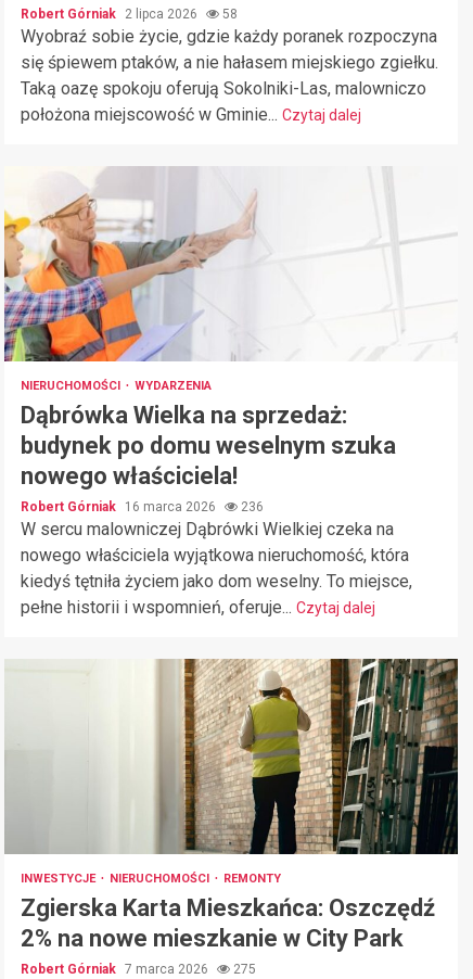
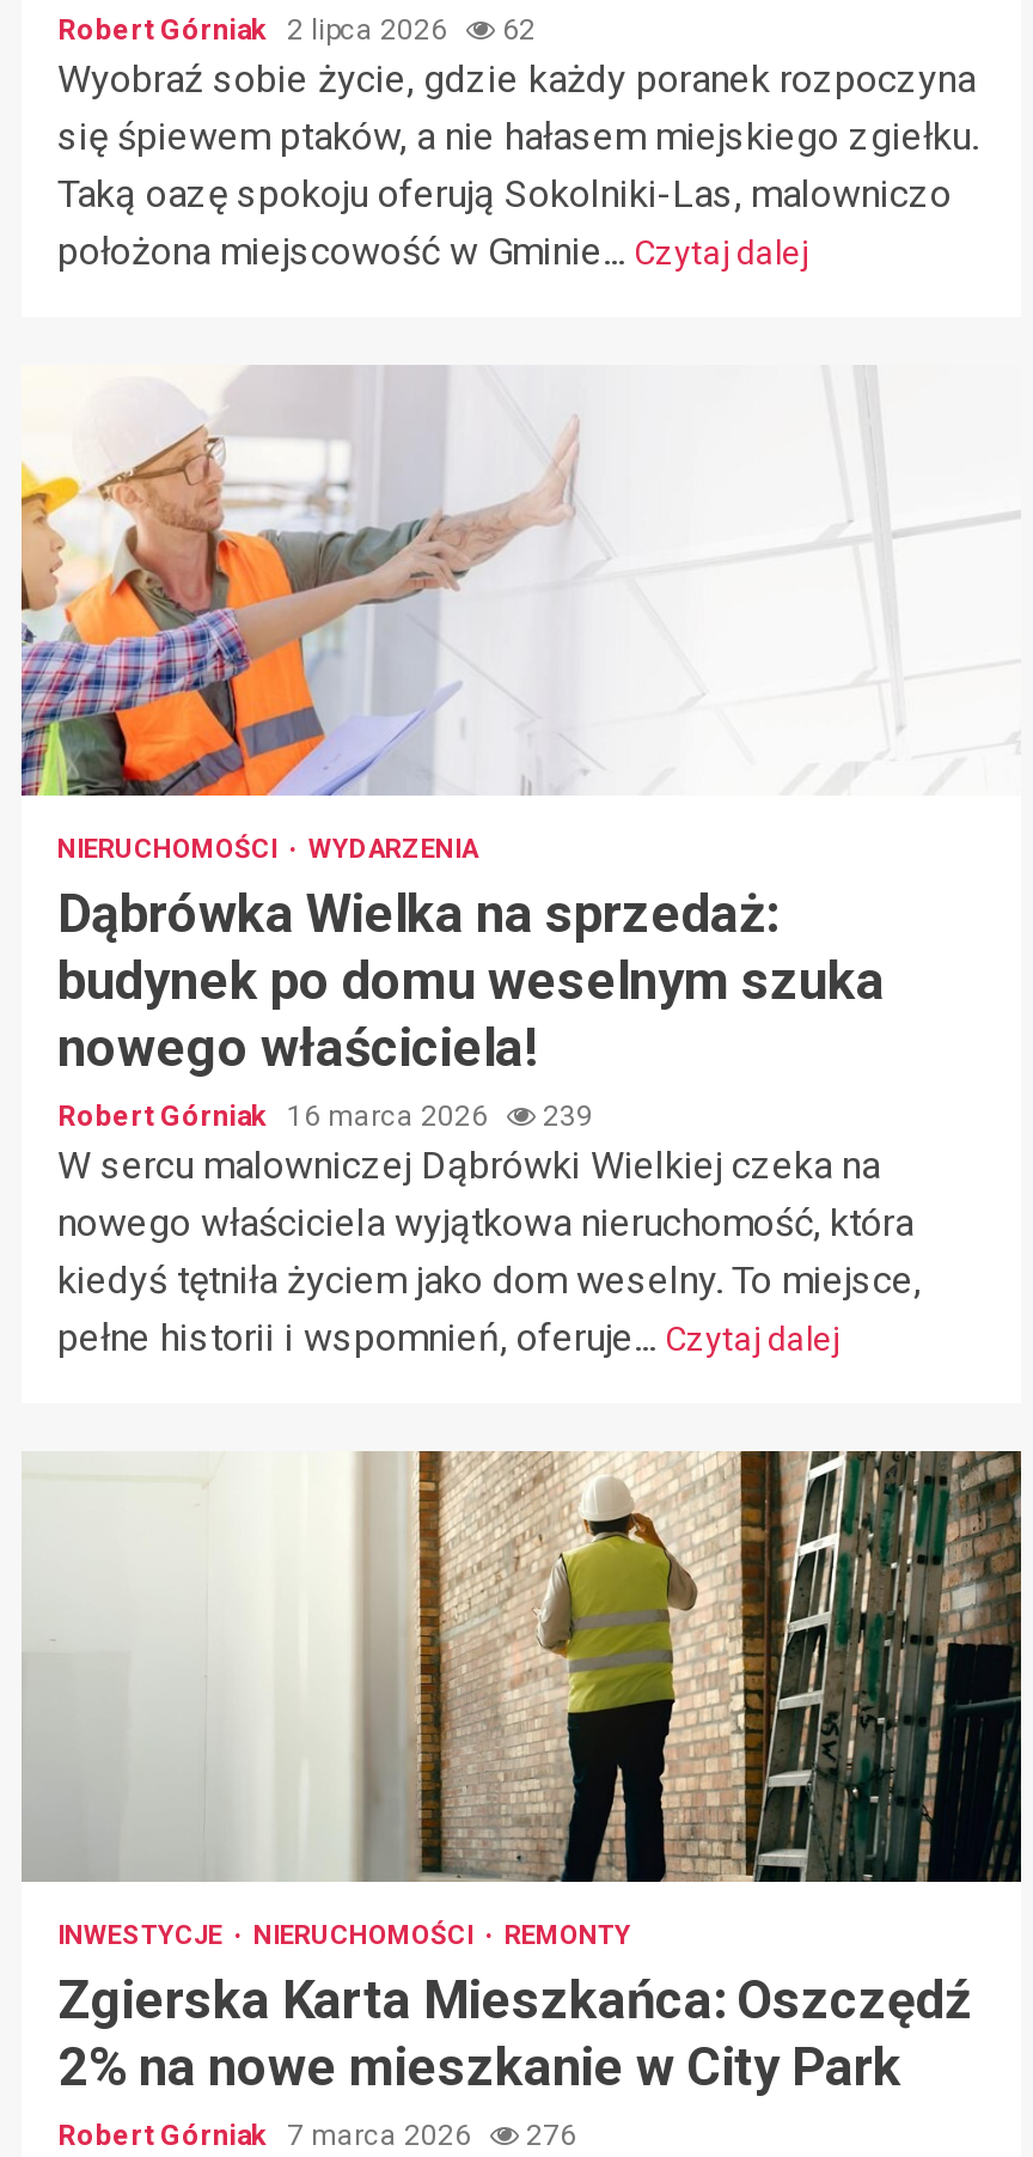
[21,7,238,22] Robert Górniak 2 lipca 2026 58 -> [57,13,536,47] Robert Górniak 2 lipca 2026 62
[21,499,264,514] Robert Górniak 16 marca 2026 236 -> [57,1099,593,1133] Robert Górniak 16 marca 2026 239
[21,962,256,977] Robert Górniak 7 marca 2026 275 -> [57,2119,576,2152] Robert Górniak 7 marca 2026 276

